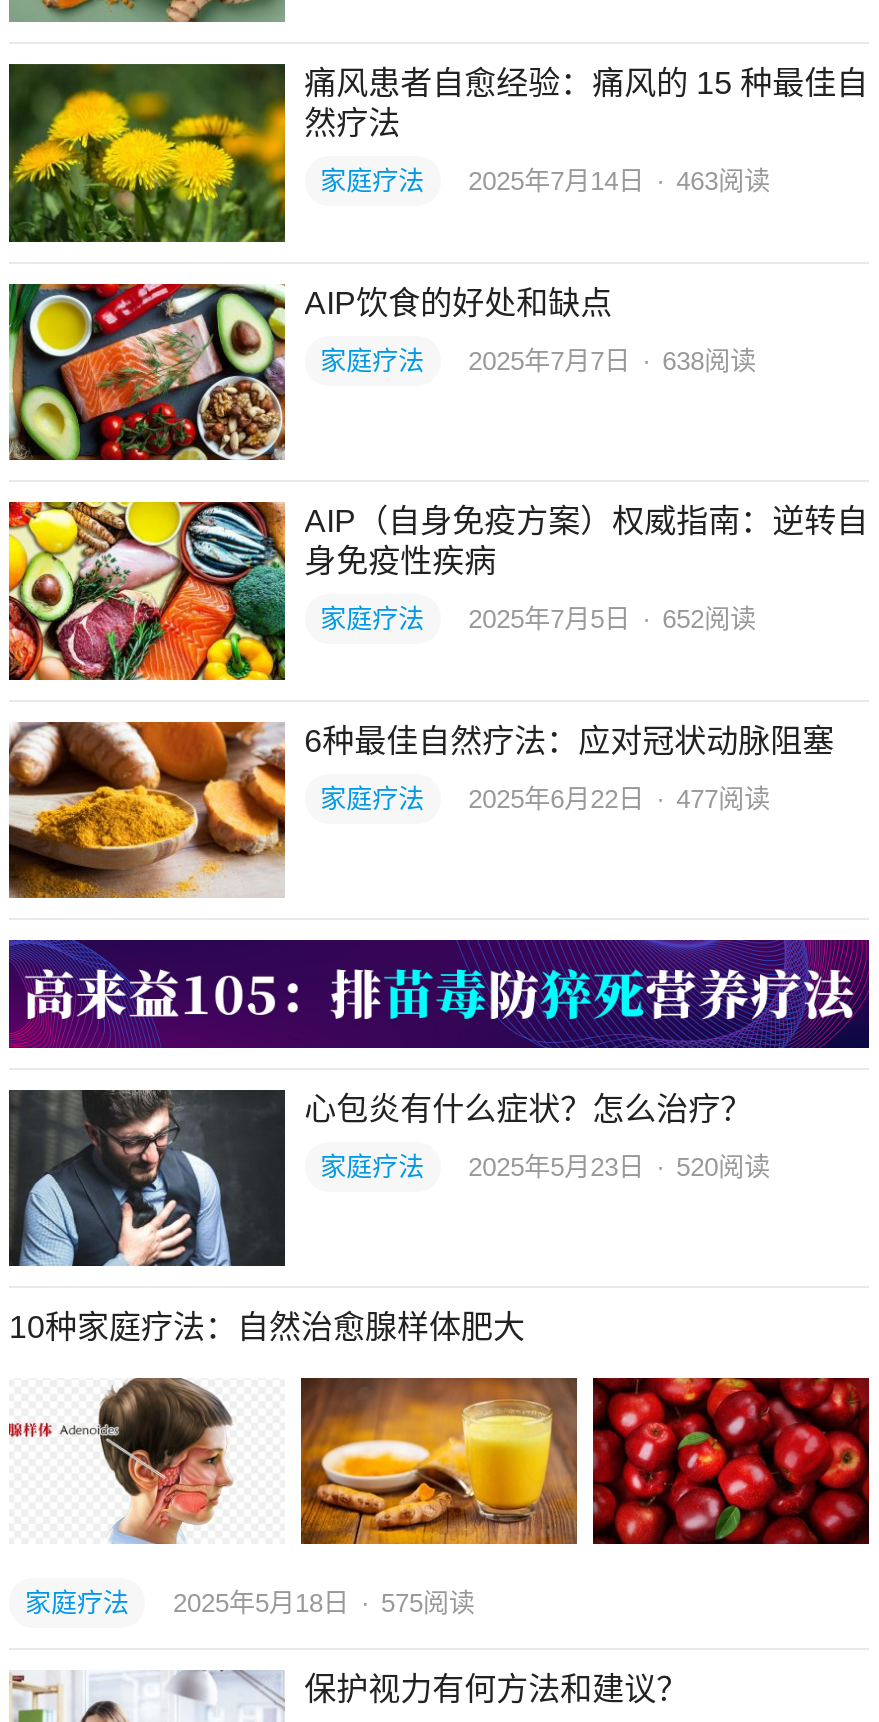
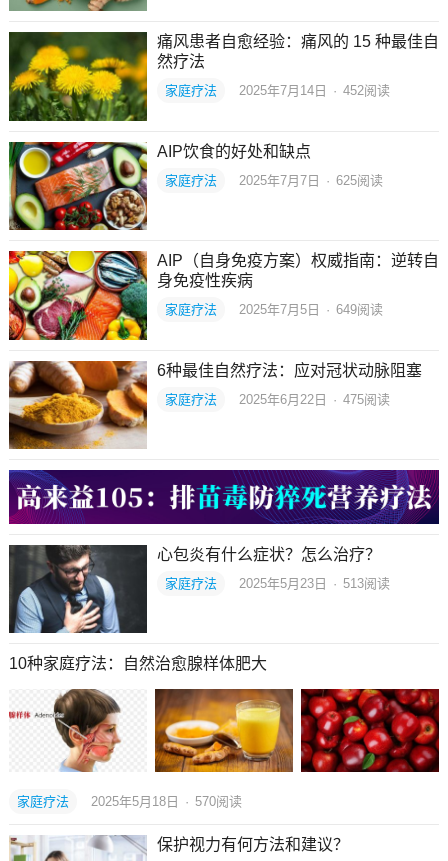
[320,167,770,197] 家庭疗法 2025年7月14日 · 463阅读 -> [165,83,390,98] 家庭疗法 2025年7月14日 · 452阅读
[320,346,756,376] 家庭疗法 2025年7月7日 · 638阅读 -> [165,173,383,188] 家庭疗法 2025年7月7日 · 625阅读
[320,605,756,635] 家庭疗法 2025年7月5日 · 652阅读 -> [165,302,383,317] 家庭疗法 2025年7月5日 · 649阅读
[320,784,770,814] 家庭疗法 2025年6月22日 · 477阅读 -> [165,392,390,407] 家庭疗法 2025年6月22日 · 475阅读
[320,1151,770,1181] 家庭疗法 2025年5月23日 · 520阅读 -> [165,575,390,590] 家庭疗法 2025年5月23日 · 513阅读
[25,1587,475,1617] 家庭疗法 2025年5月18日 · 575阅读 -> [17,793,242,808] 家庭疗法 2025年5月18日 · 570阅读

